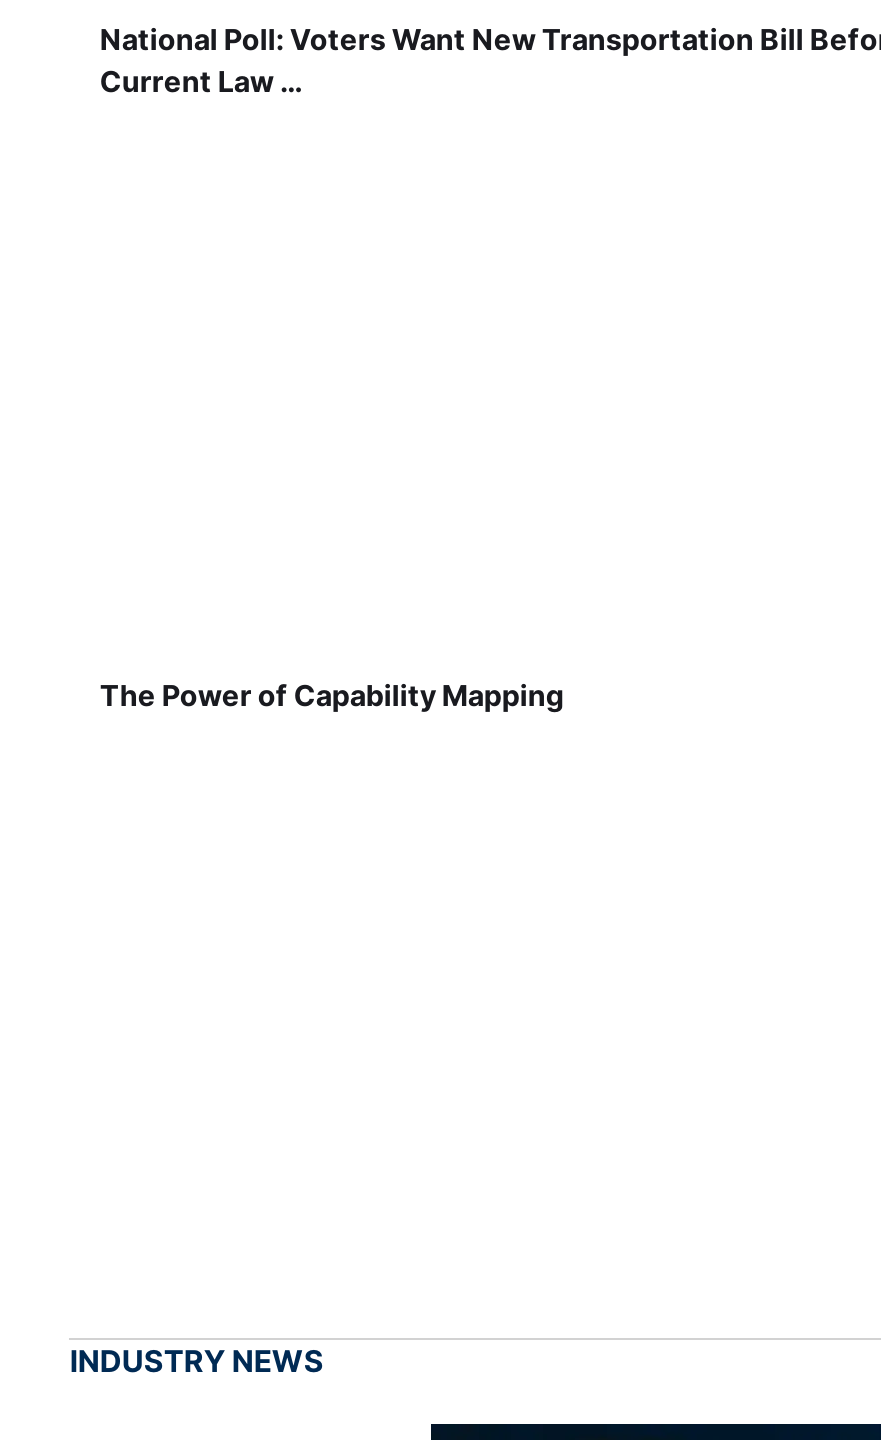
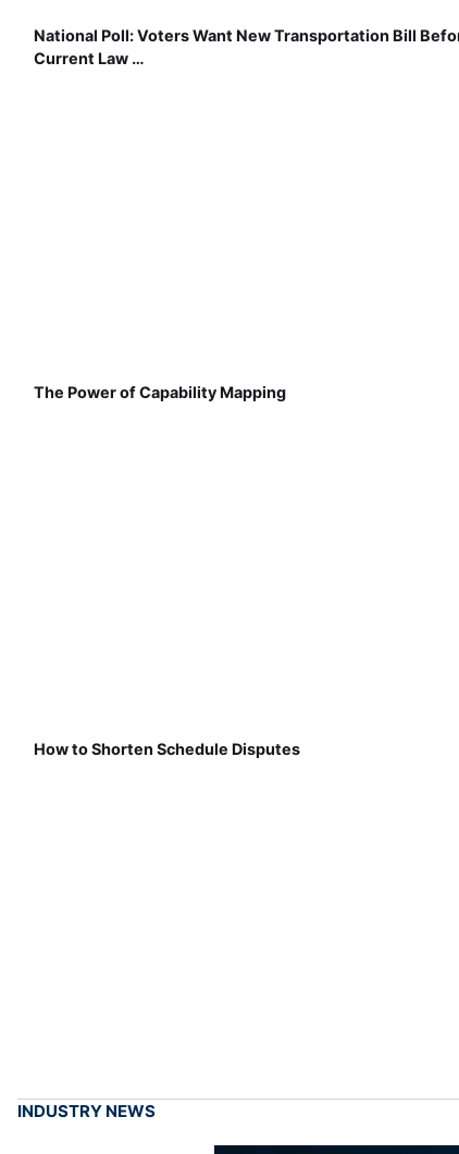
none -> [34,739,301,758] How to Shorten Schedule Disputes

